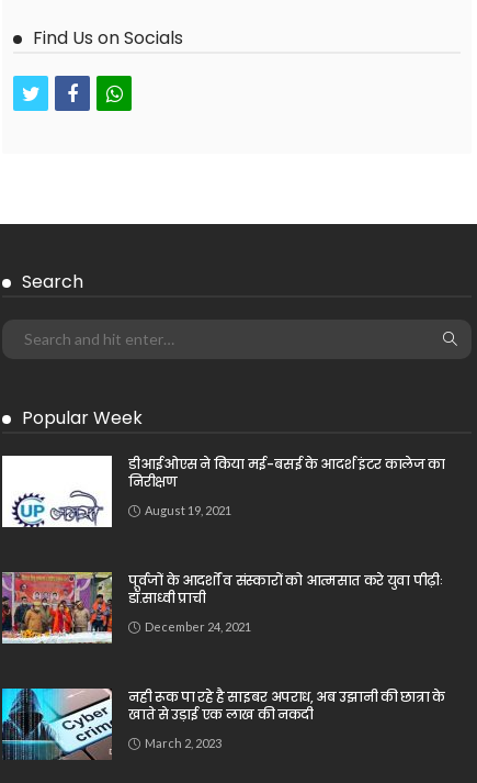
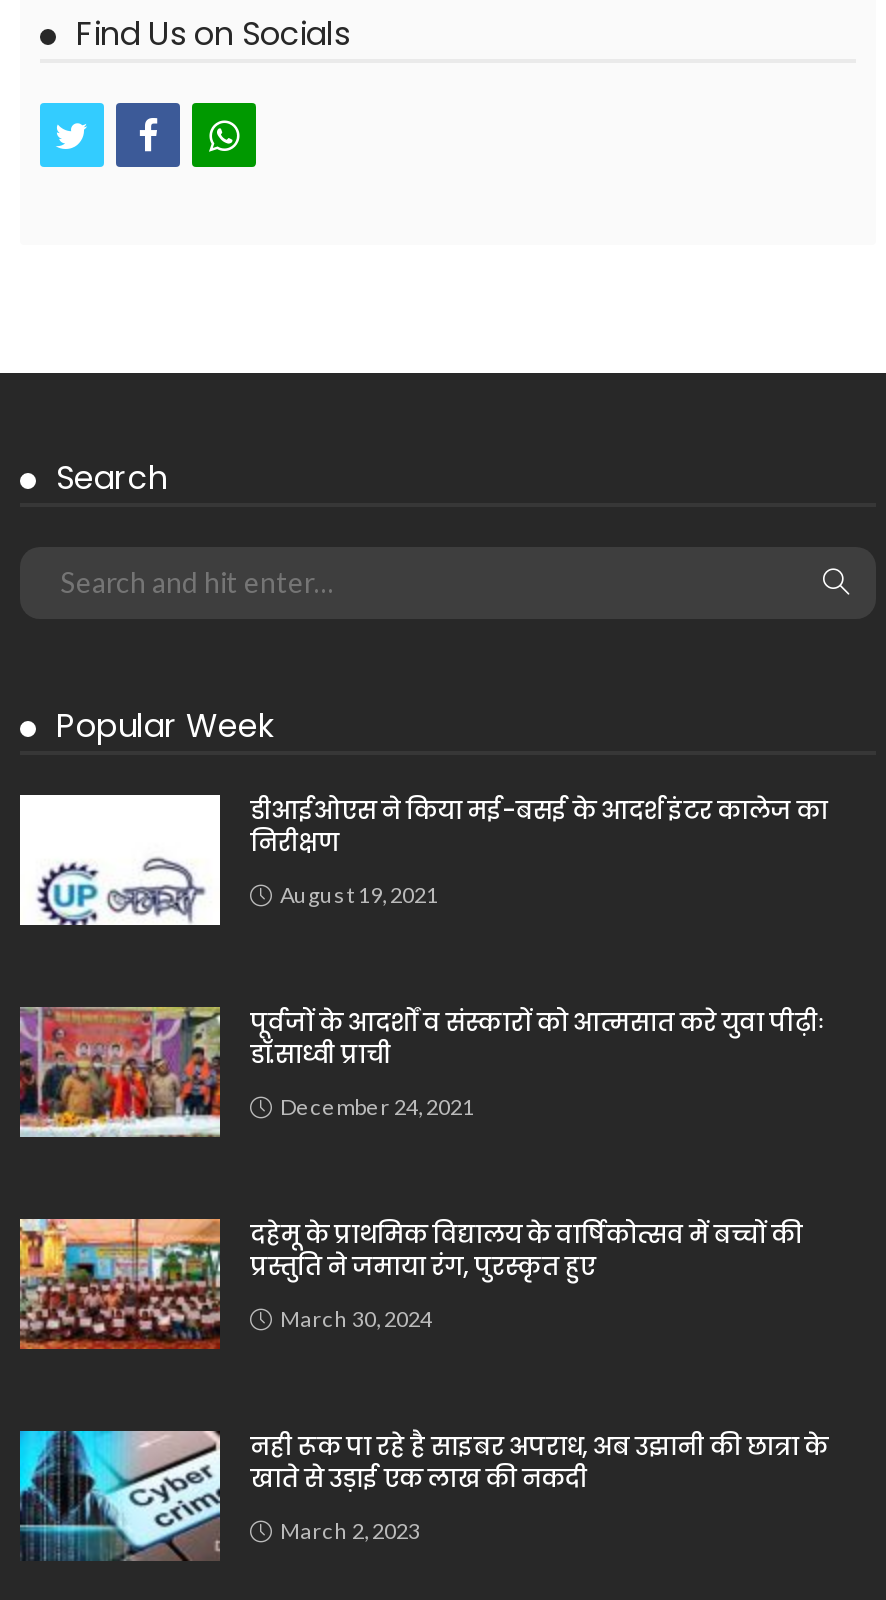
none -> [18,1217,802,1351] [image] | दहेमू के प्राथमिक विद्यालय के वार्षिकोत्सव में बच्चों की | प्रस्तुति ने जमाया रंग, पुरस्कृत हुए | March 30, 2024

